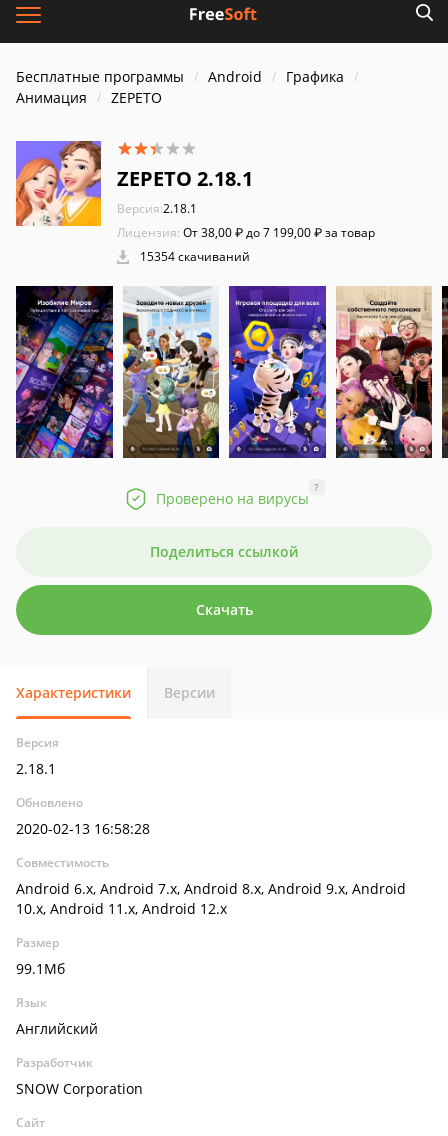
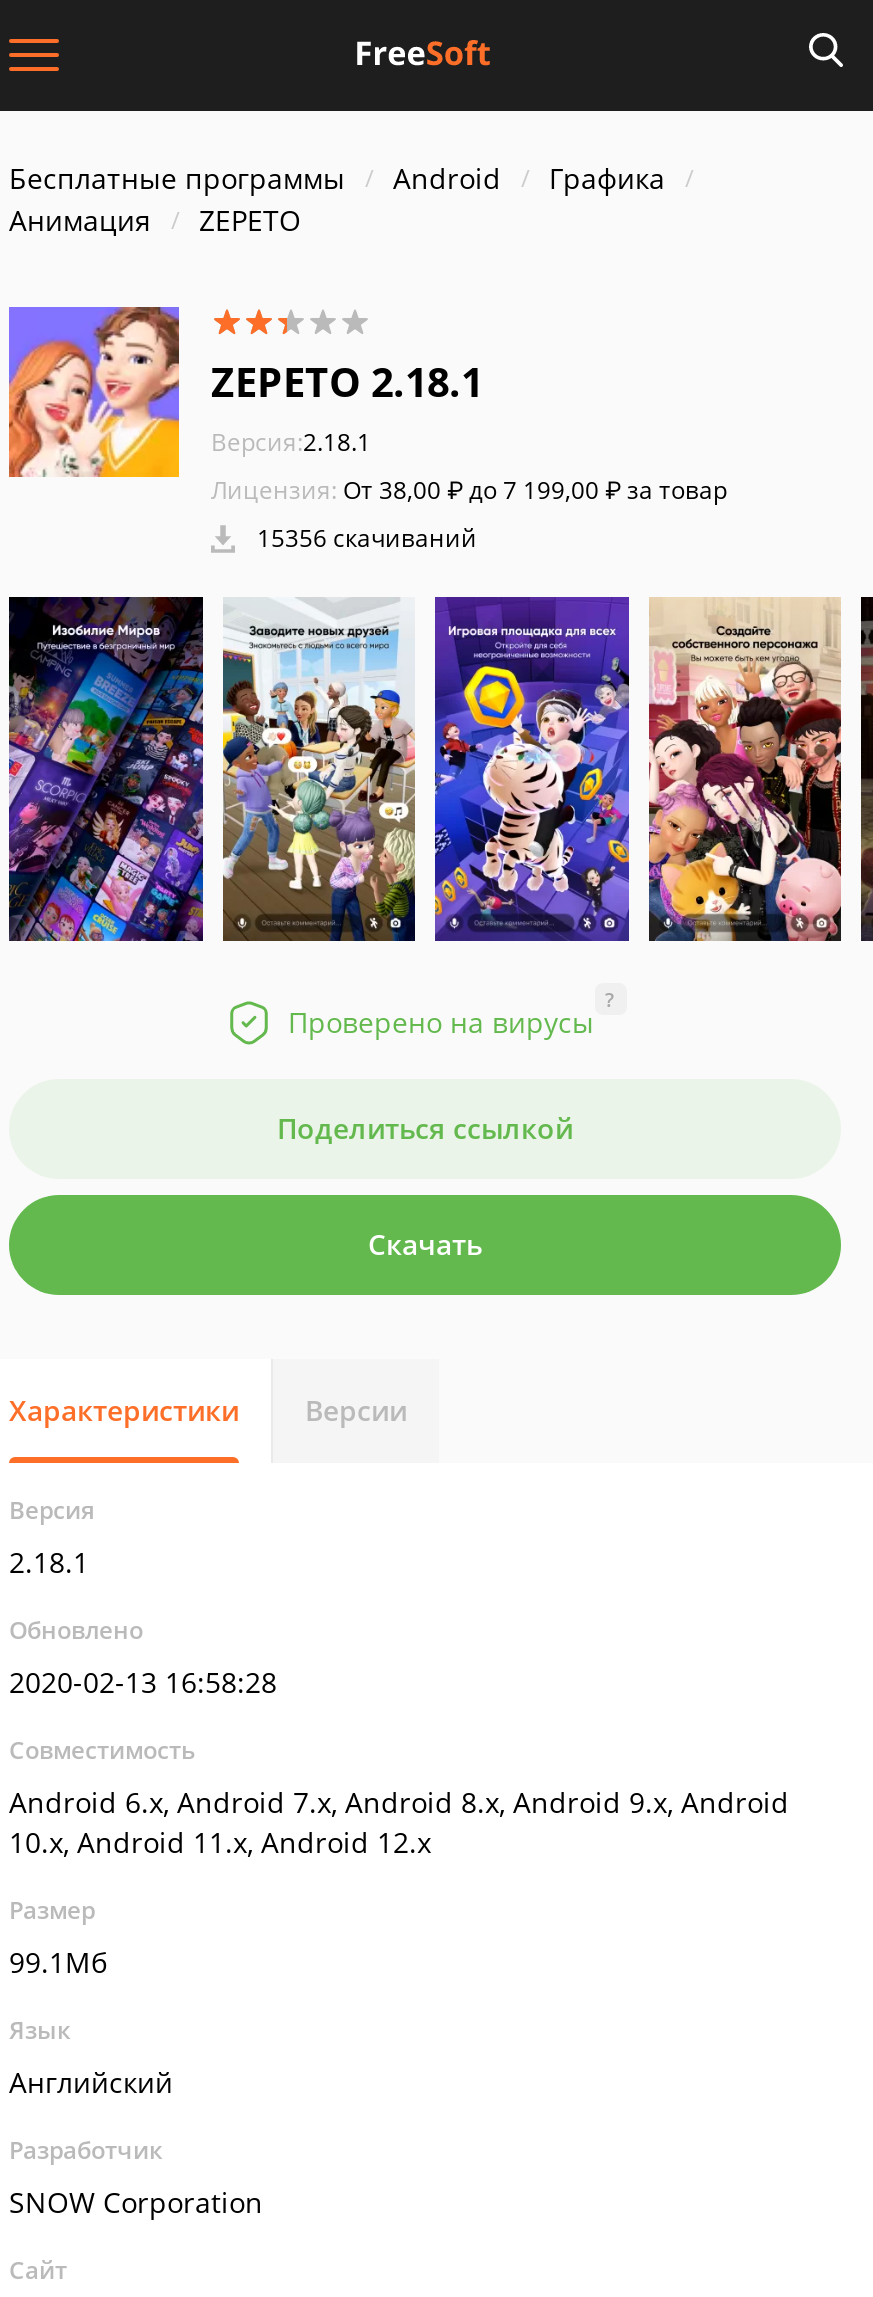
[137,248,250,265] 15354 скачиваний -> [251,521,477,555] 15356 скачиваний

